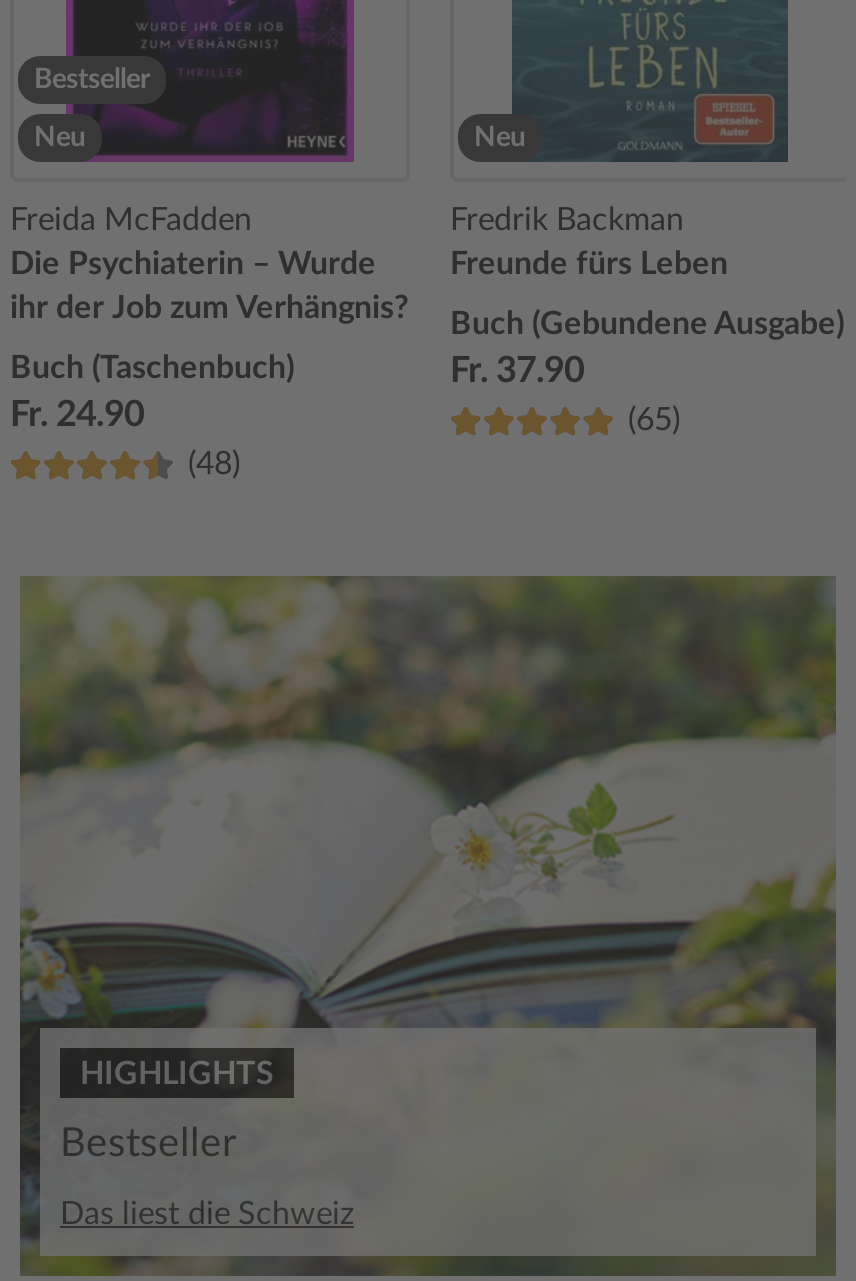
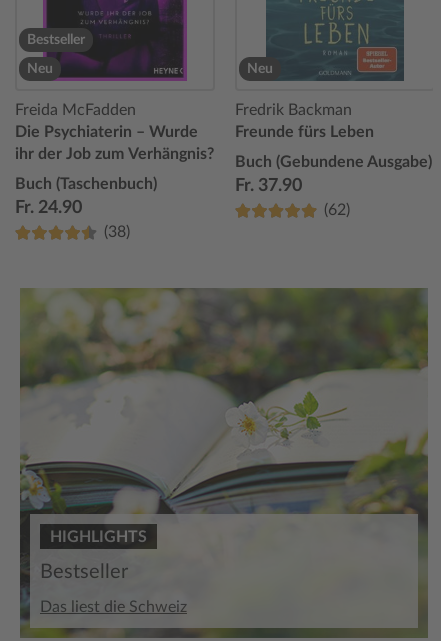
[628,404,680,436] (65) -> [324,202,350,218] (62)
[188,448,240,480] (48) -> [104,224,130,240] (38)

